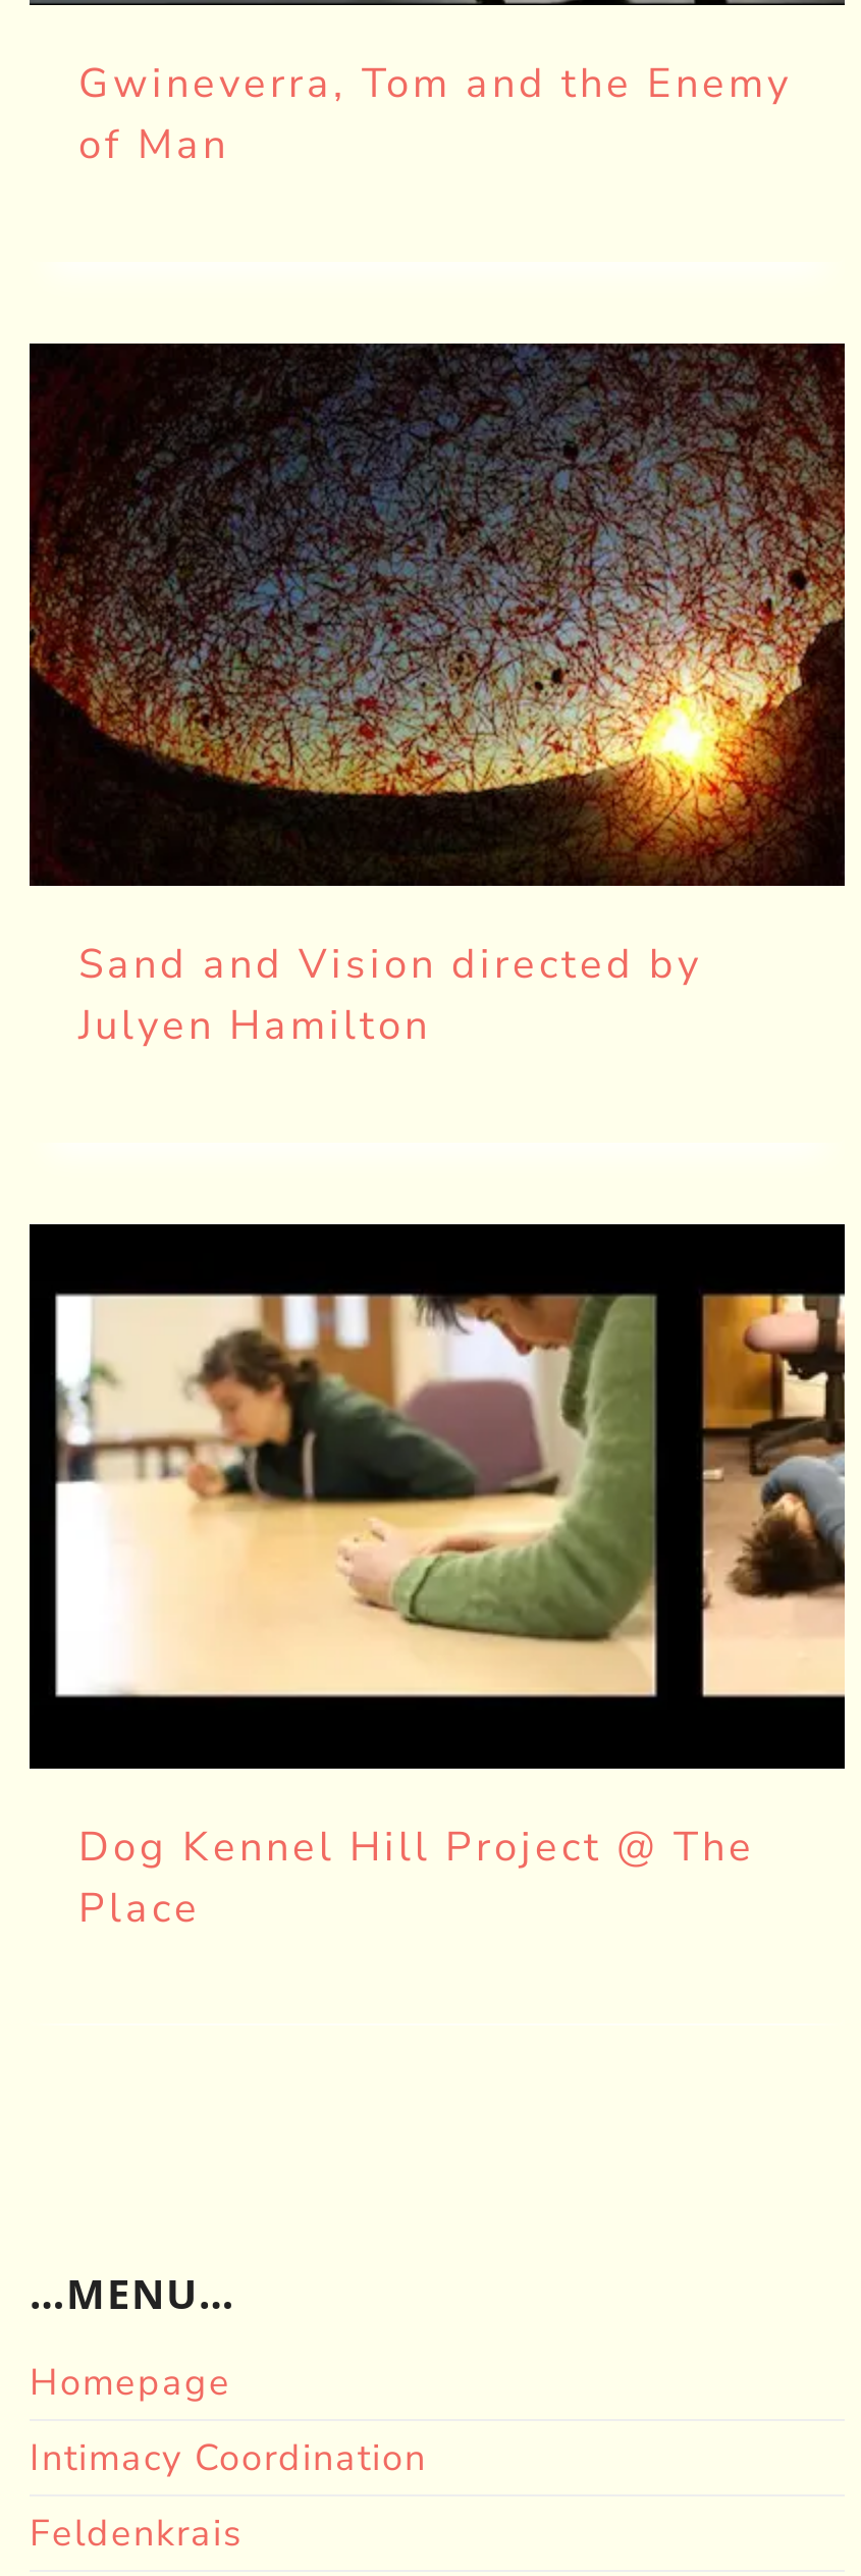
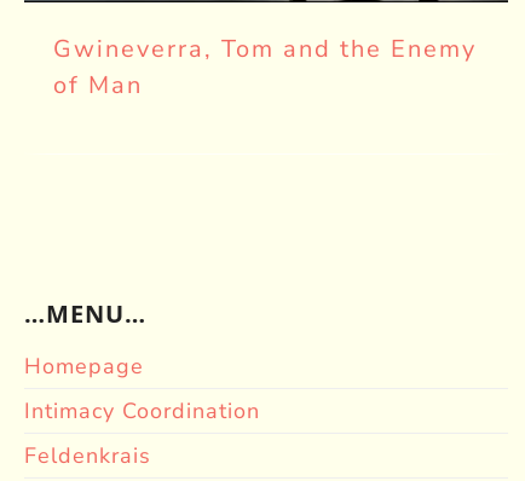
[30,340,845,1054] [image] | Sand and Vision directed by | Julyen Hamilton -> none
[32,1223,847,1936] [image] | Dog Kennel Hill Project @ The | Place -> none

